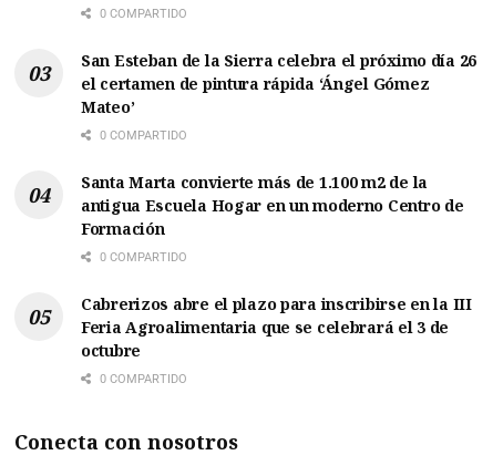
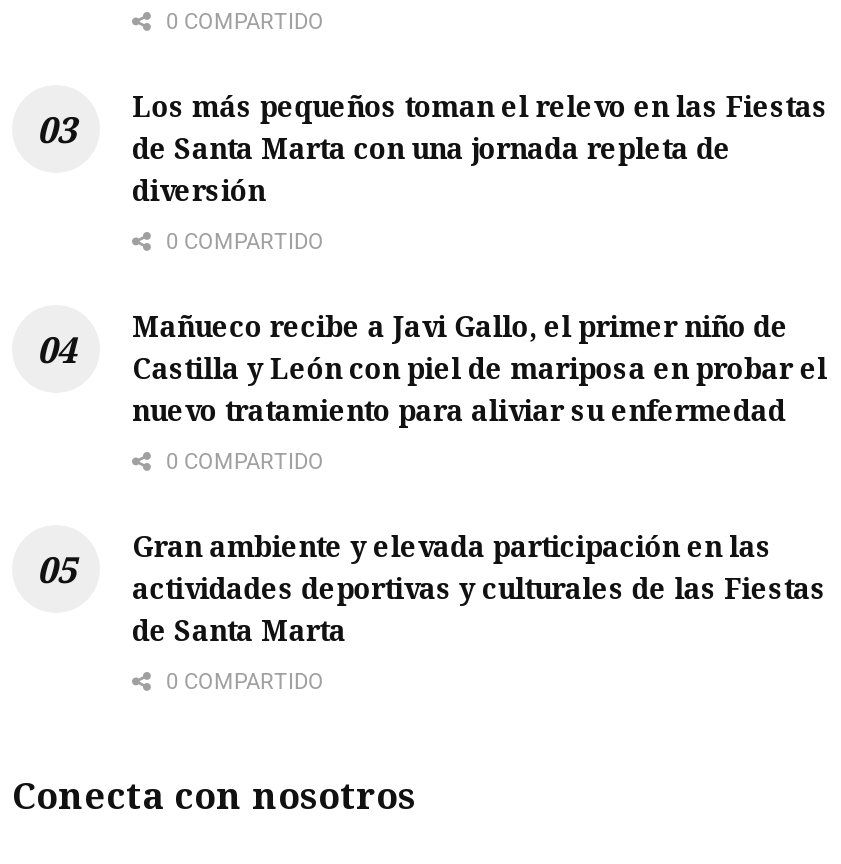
[81,49,476,117] San Esteban de la Sierra celebra el próximo día 26 | el certamen de pintura rápida ‘Ángel Gómez | Mateo’ -> [132,86,828,208] Los más pequeños toman el relevo en las Fiestas | de Santa Marta con una jornada repleta de | diversión
[81,171,464,239] Santa Marta convierte más de 1.100 m2 de la | antigua Escuela Hogar en un moderno Centro de | Formación -> [132,306,827,428] Mañueco recibe a Javi Gallo, el primer niño de | Castilla y León con piel de mariposa en probar el | nuevo tratamiento para aliviar su enfermedad
[81,293,472,361] Cabrerizos abre el plazo para inscribirse en la III | Feria Agroalimentaria que se celebrará el 3 de | octubre -> [132,526,826,648] Gran ambiente y elevada participación en las | actividades deportivas y culturales de las Fiestas | de Santa Marta

